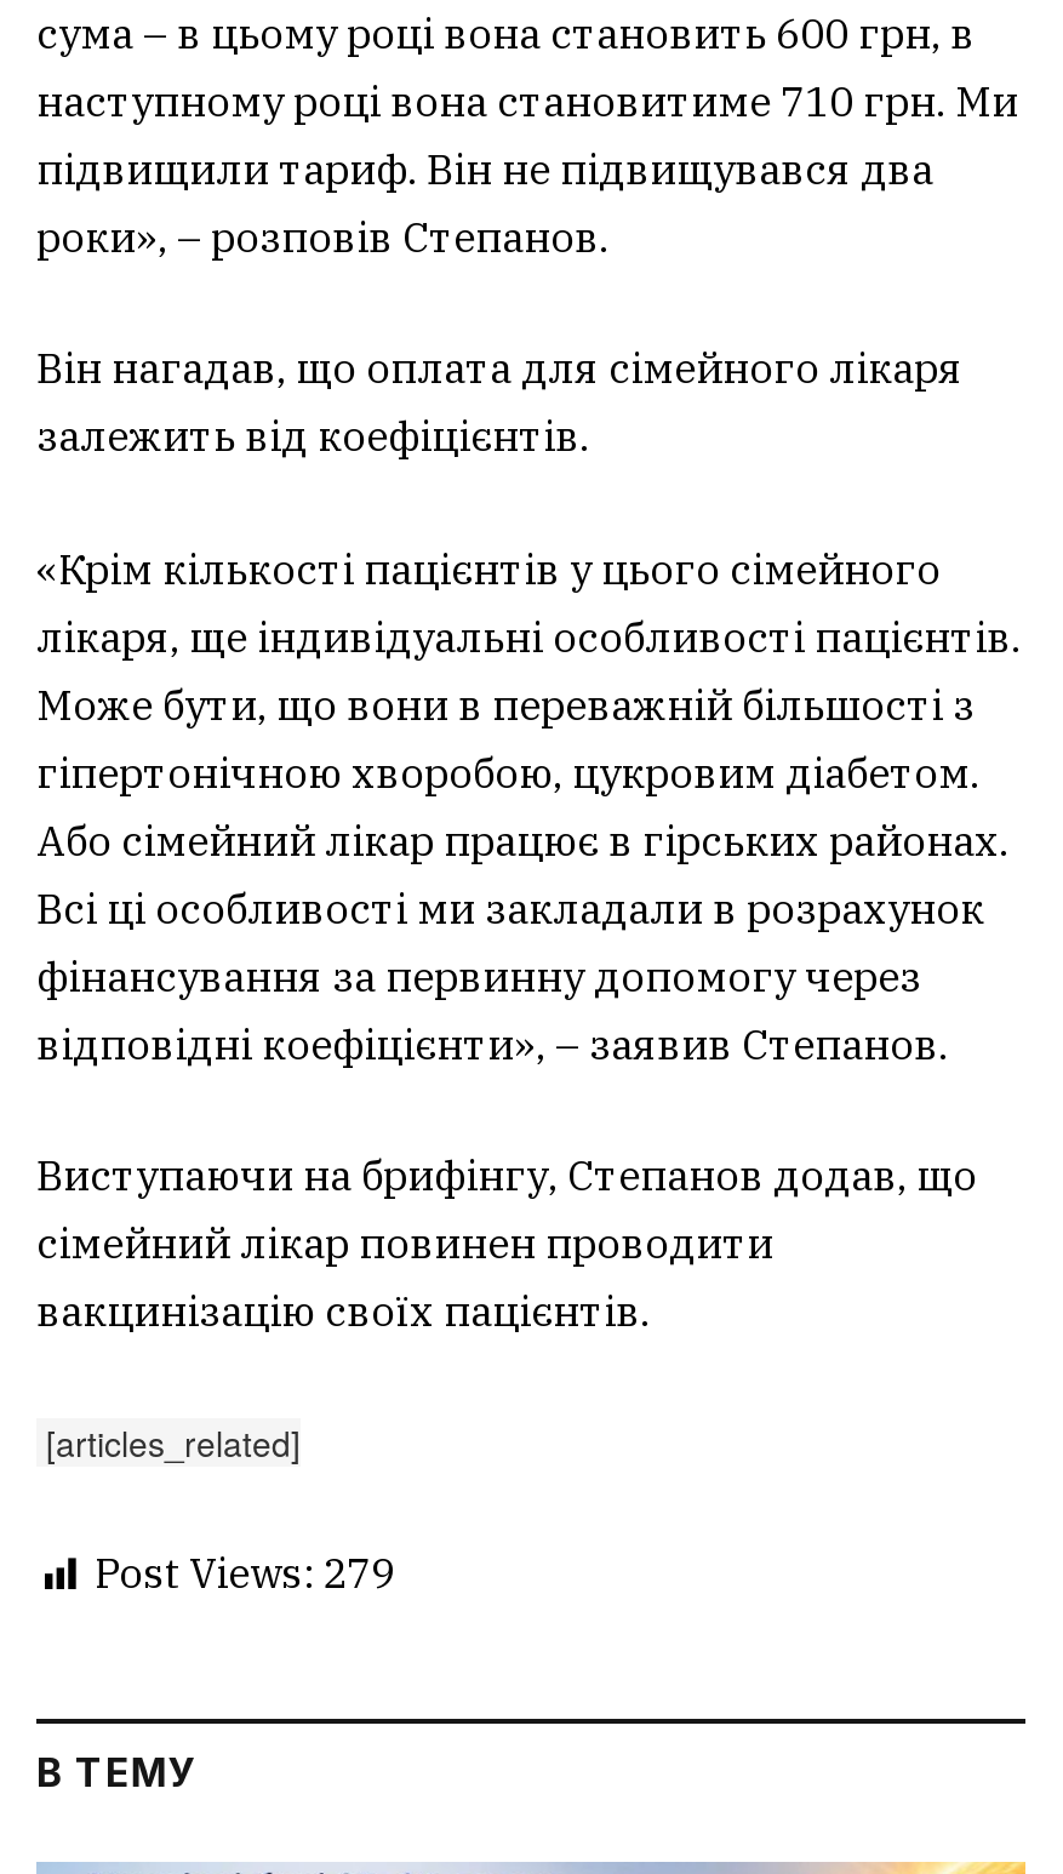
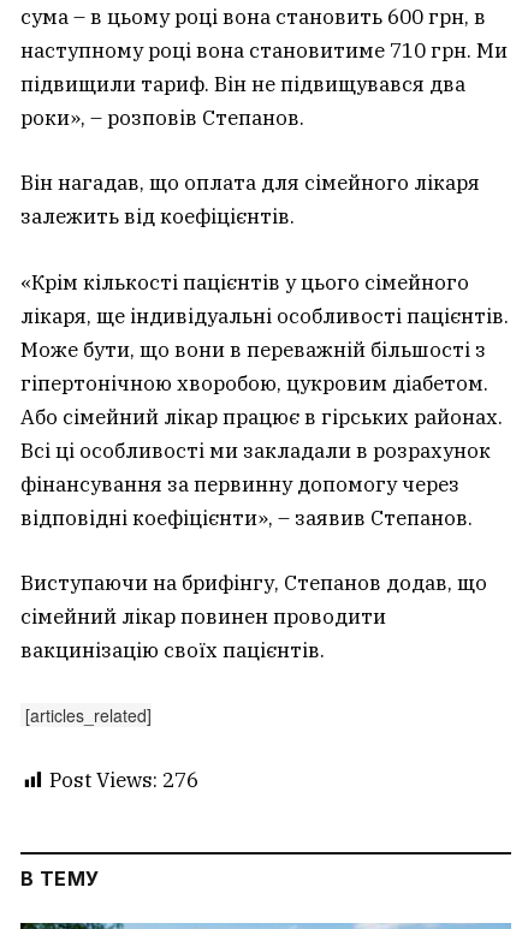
[95,1547,395,1600] Post Views: 279 -> [49,767,198,793] Post Views: 276

